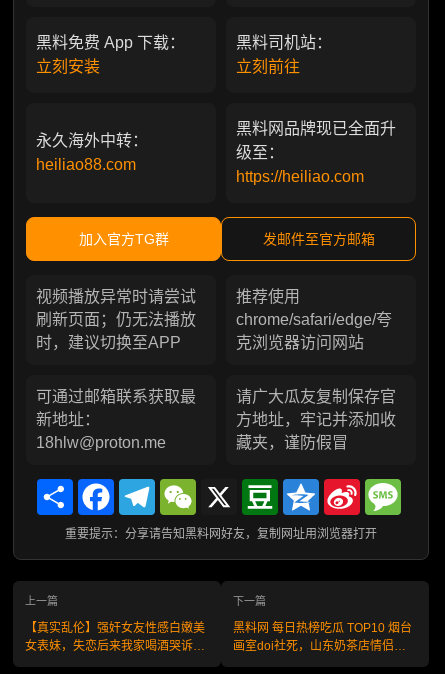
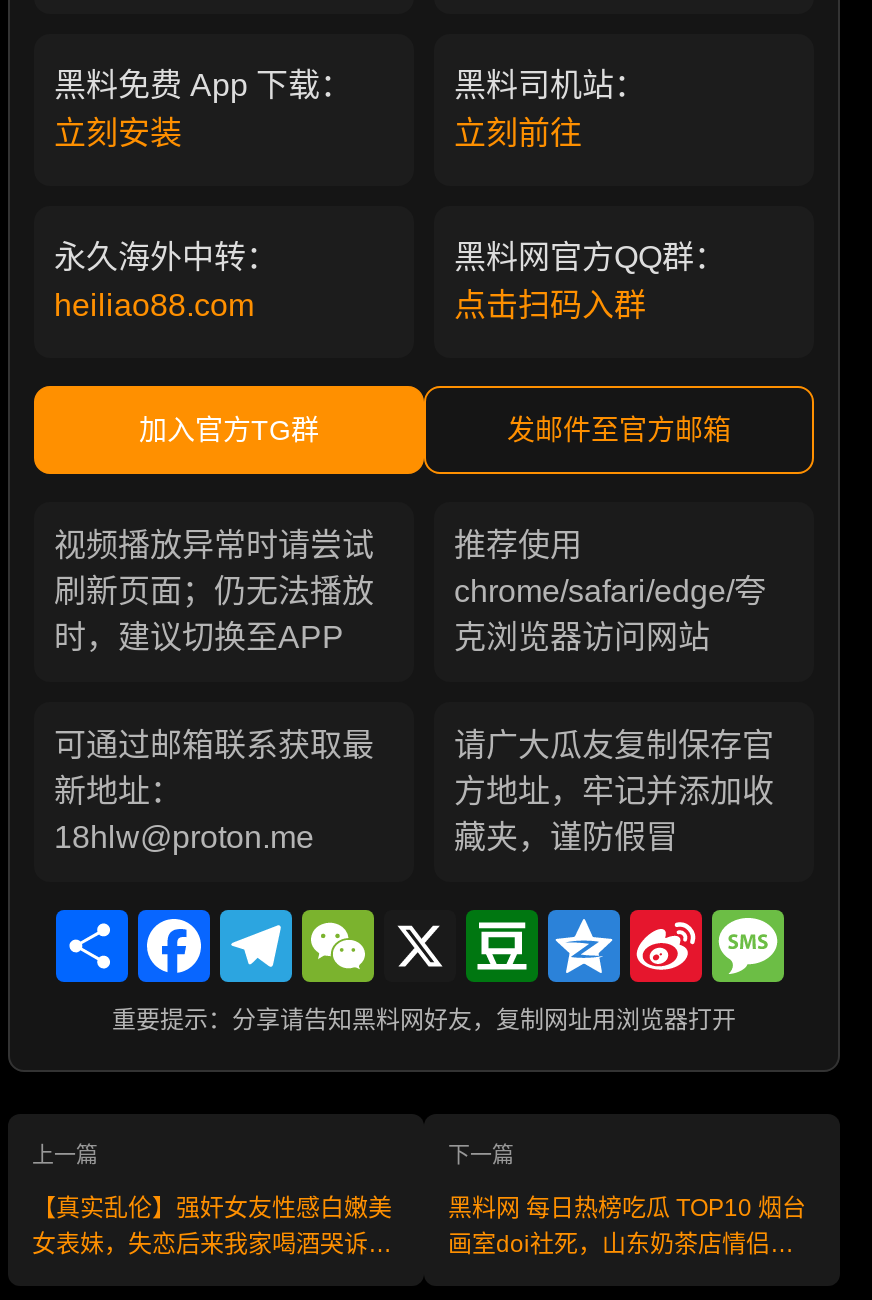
[236,120,396,185] 黑料网品牌现已全面升 | 级至： | https://heiliao.com -> [454,240,726,322] 黑料网官方QQ群： | 点击扫码入群

